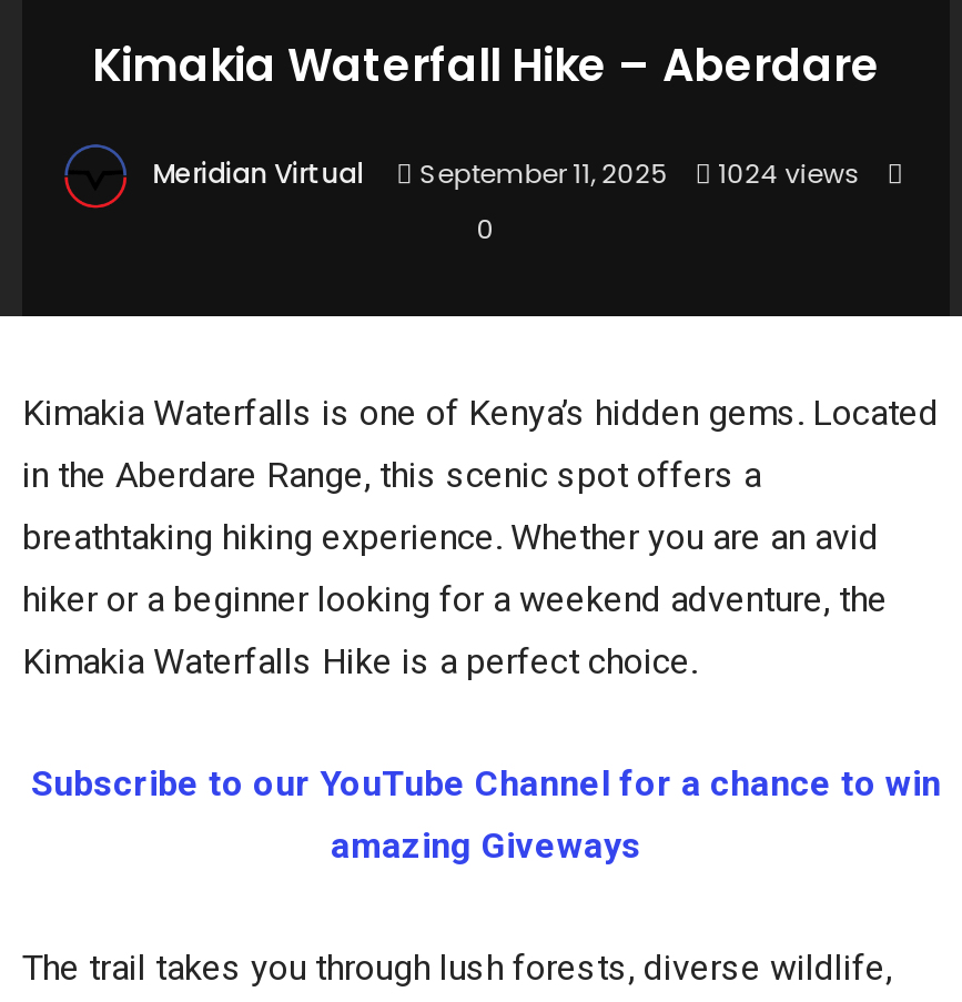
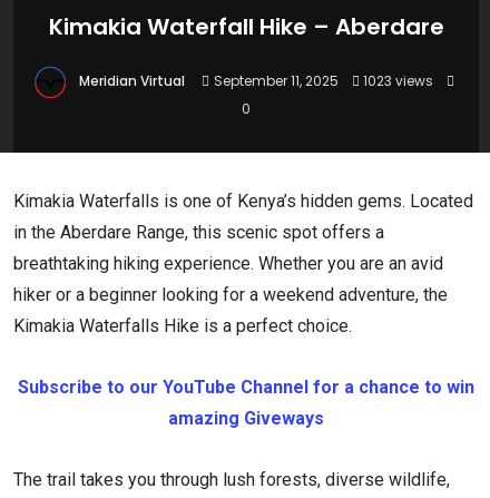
[152,155,861,193] Meridian Virtual September 11, 2025 1024 views -> [79,72,434,91] Meridian Virtual September 11, 2025 1023 views

